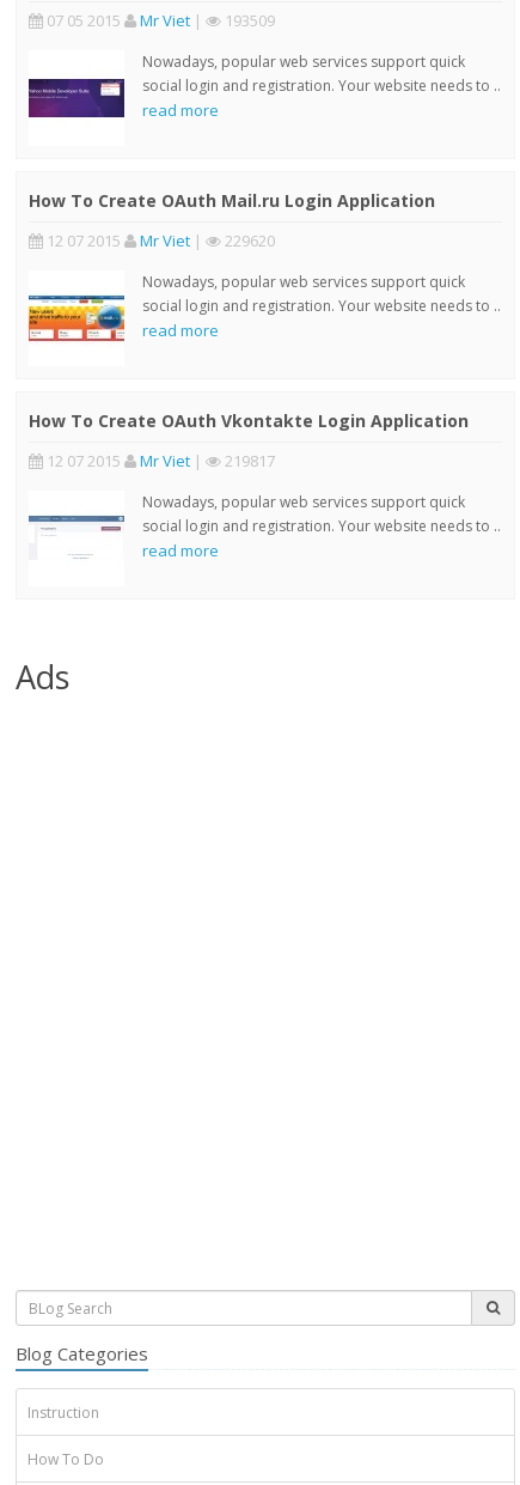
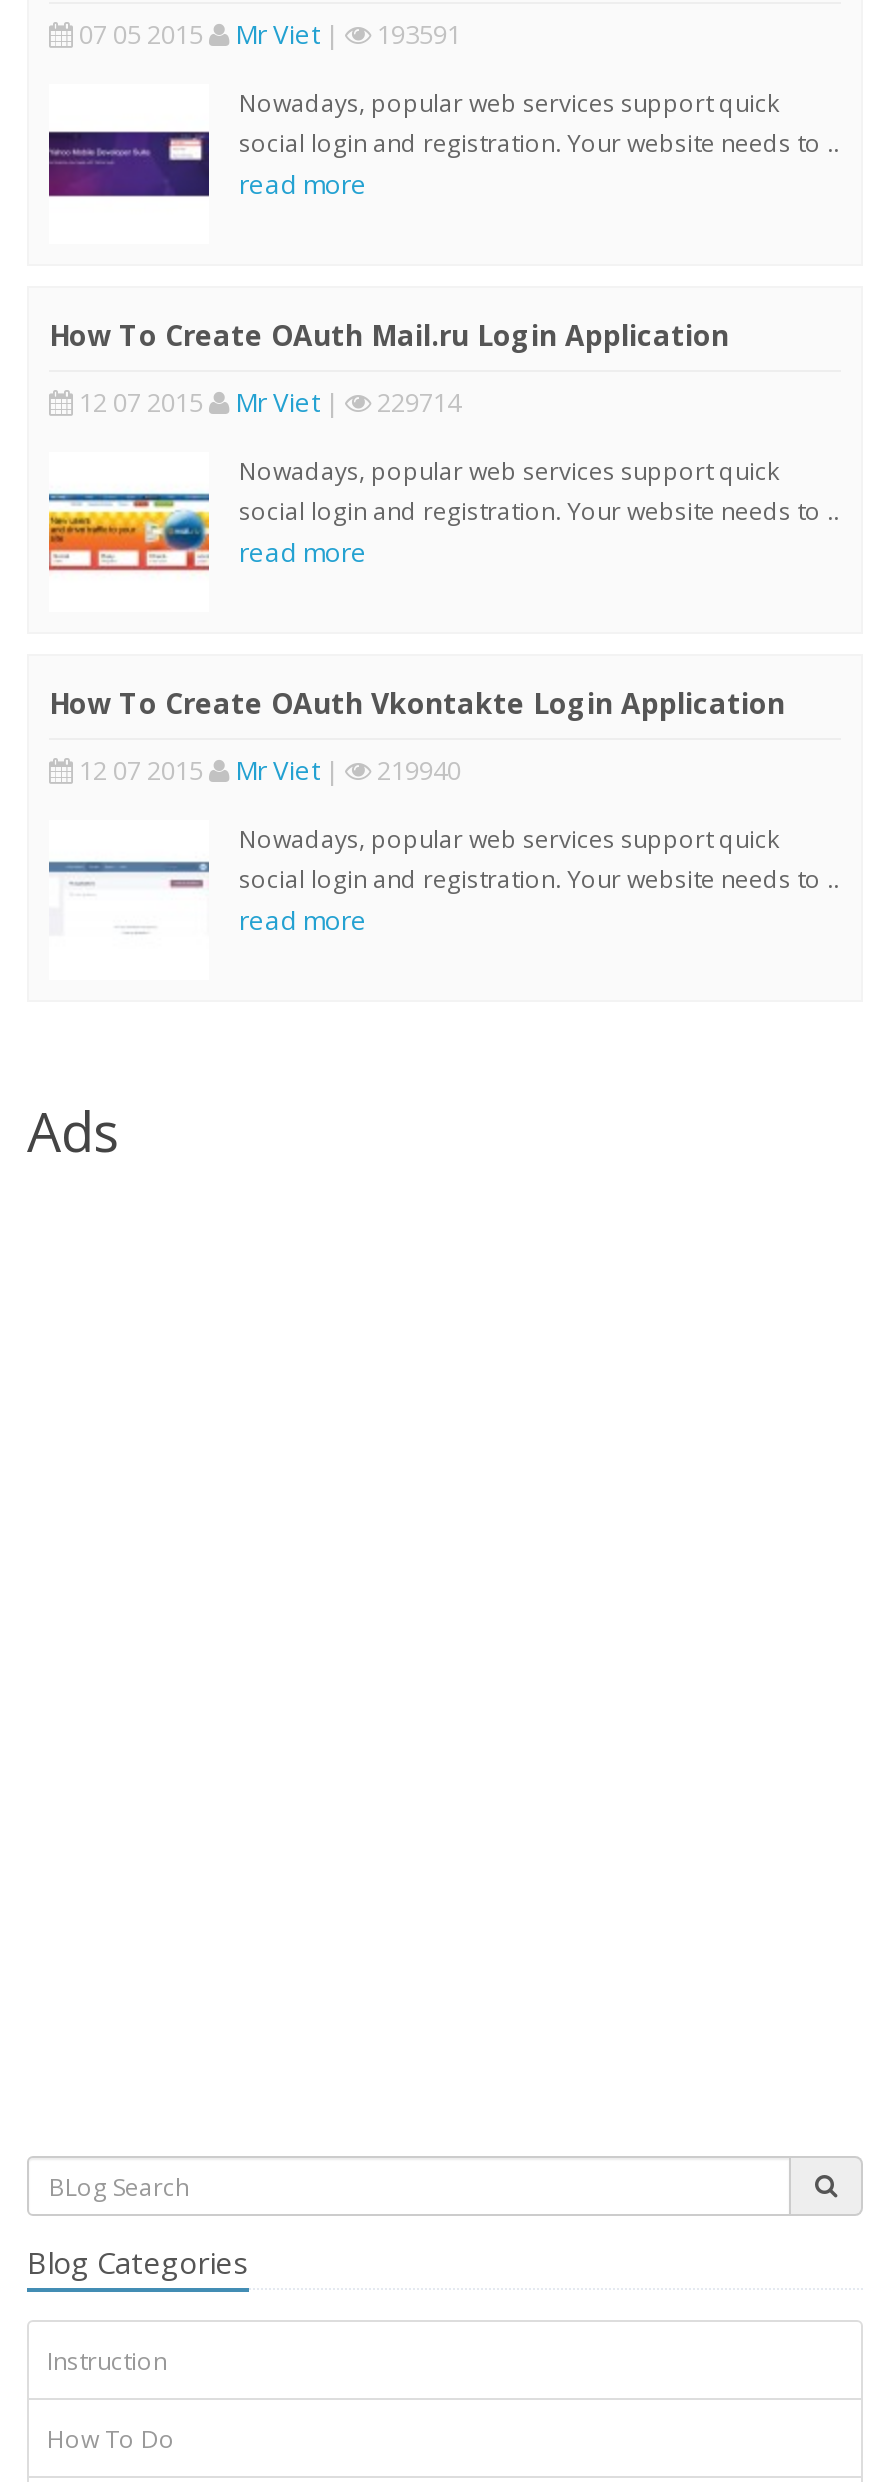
[221,10,275,32] 193509 -> [371,17,461,53] 193591
[221,230,275,252] 229620 -> [371,385,461,421] 229714
[221,450,275,472] 219817 -> [371,753,461,789] 219940

